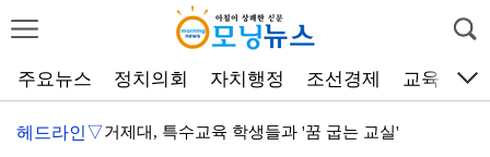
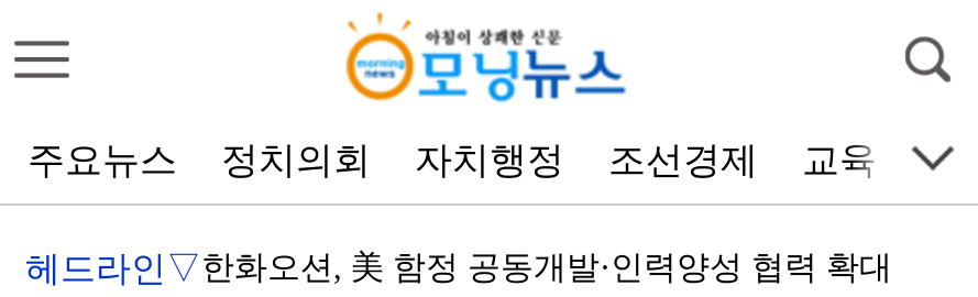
[104,123,399,141] 거제대, 특수교육 학생들과 '꿈 굽는 교실' -> [201,250,892,285] 한화오션, 美 함정 공동개발·인력양성 협력 확대

